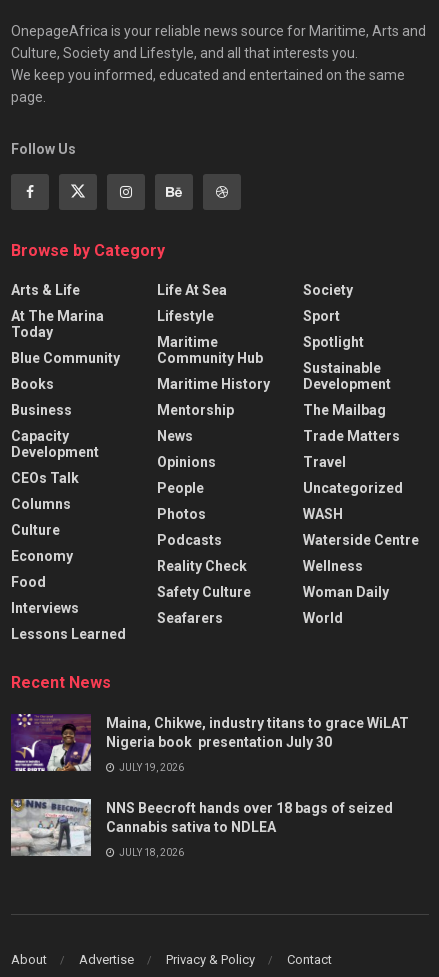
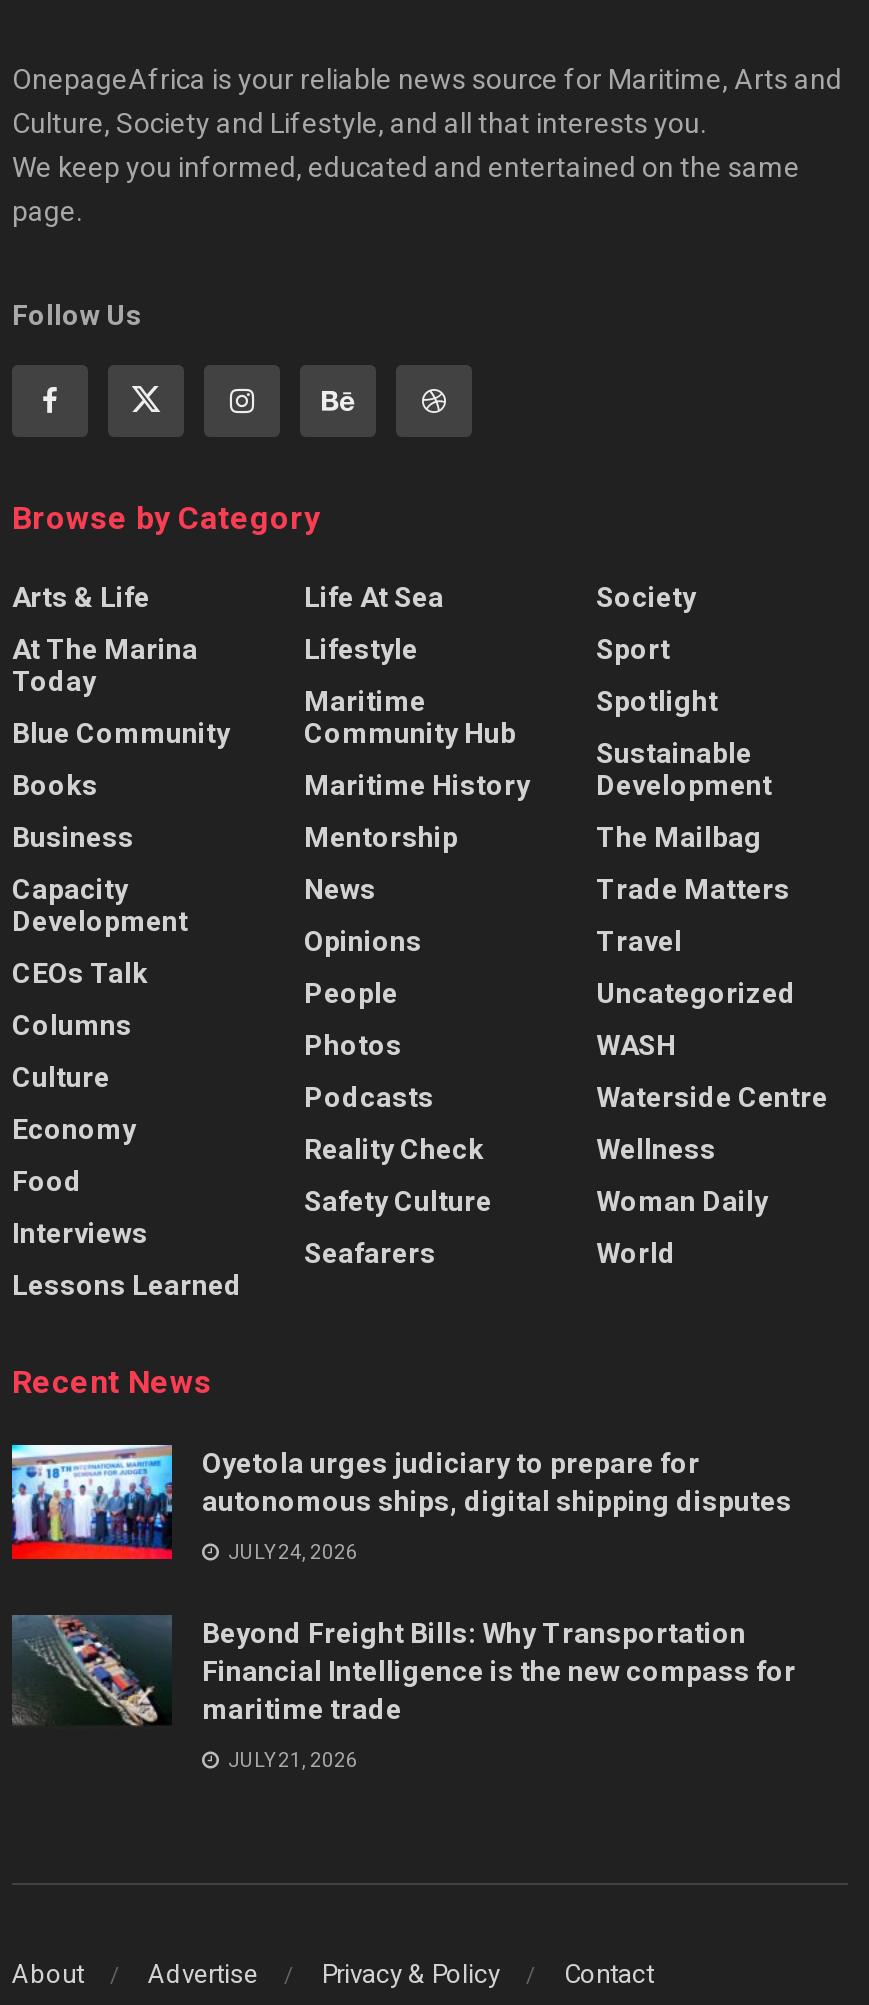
[11,713,409,772] [image] | Maina, Chikwe, industry titans to grace WiLAT | Nigeria book presentation July 30 -> [10,1443,792,1561] [image] | Oyetola urges judiciary to prepare for | autonomous ships, digital shipping disputes
[117,762,184,773] JULY 19, 2026 -> [224,1541,358,1563] JULY 24, 2026
[10,798,393,857] [image] | NNS Beecroft hands over 18 bags of seized | Cannabis sativa to NDLEA -> [10,1613,796,1729] [image] | Beyond Freight Bills: Why Transportation | Financial Intelligence is the new compass for | maritime trade
[117,847,184,858] JULY 18, 2026 -> [224,1749,358,1771] JULY 21, 2026

